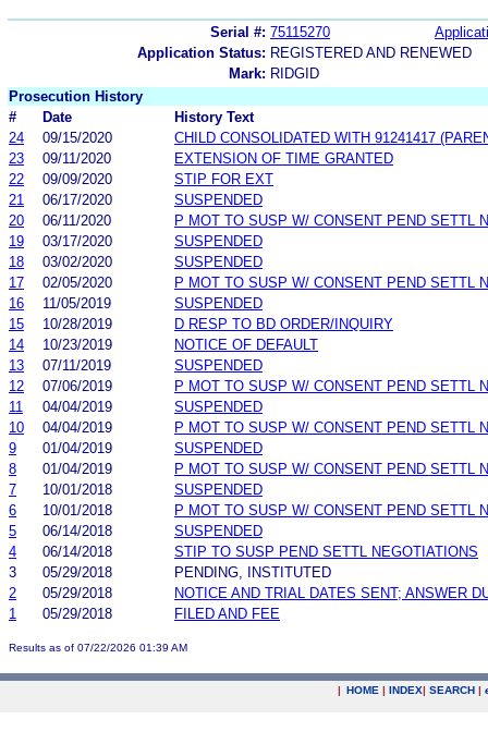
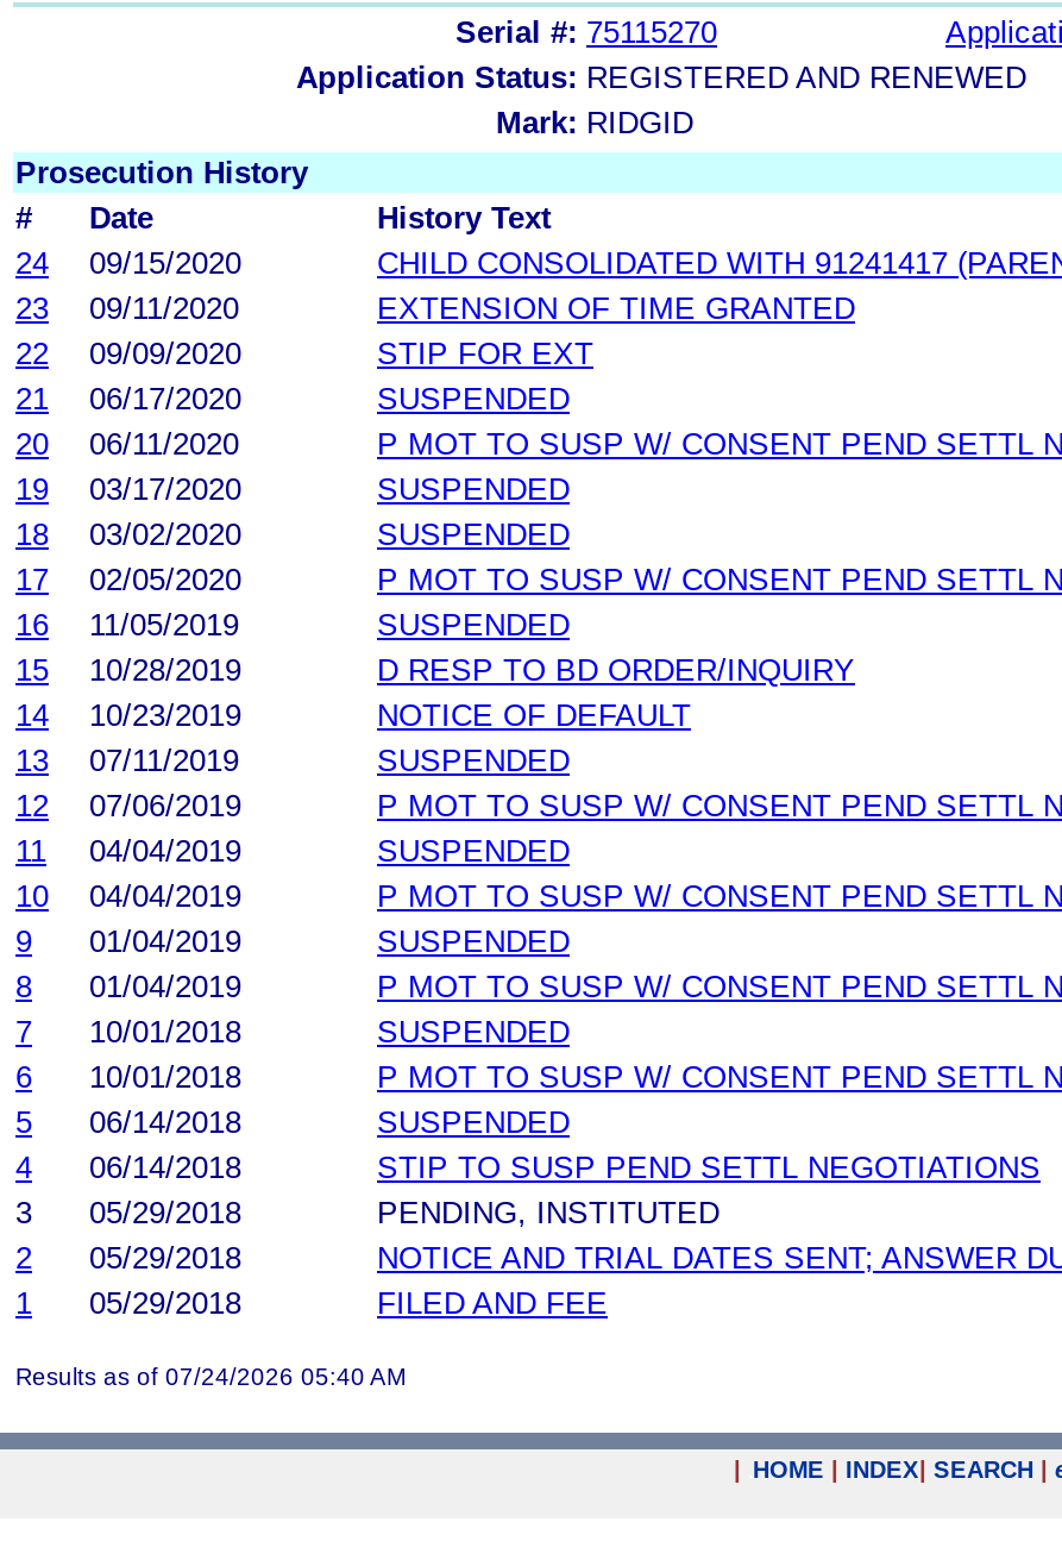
[9,641,187,653] Results as of 07/22/2026 01:39 AM -> [15,1363,406,1390] Results as of 07/24/2026 05:40 AM

